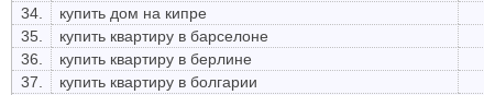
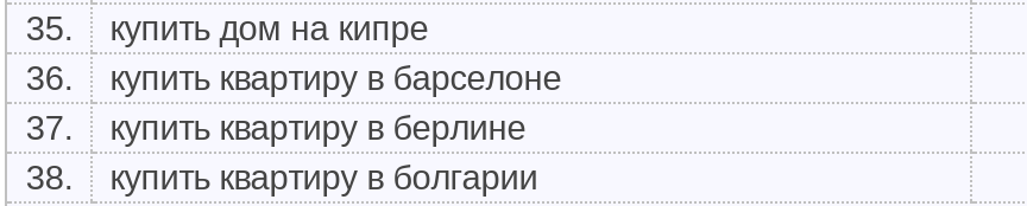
[21,4,207,22] 34. купить дом на кипре -> [26,9,428,47] 35. купить дом на кипре
[21,27,269,45] 35. купить квартиру в барселоне -> [26,59,562,97] 36. купить квартиру в барселоне
[21,50,252,67] 36. купить квартиру в берлине -> [26,108,526,146] 37. купить квартиру в берлине
[21,73,258,90] 37. купить квартиру в болгарии -> [26,158,538,196] 38. купить квартиру в болгарии

